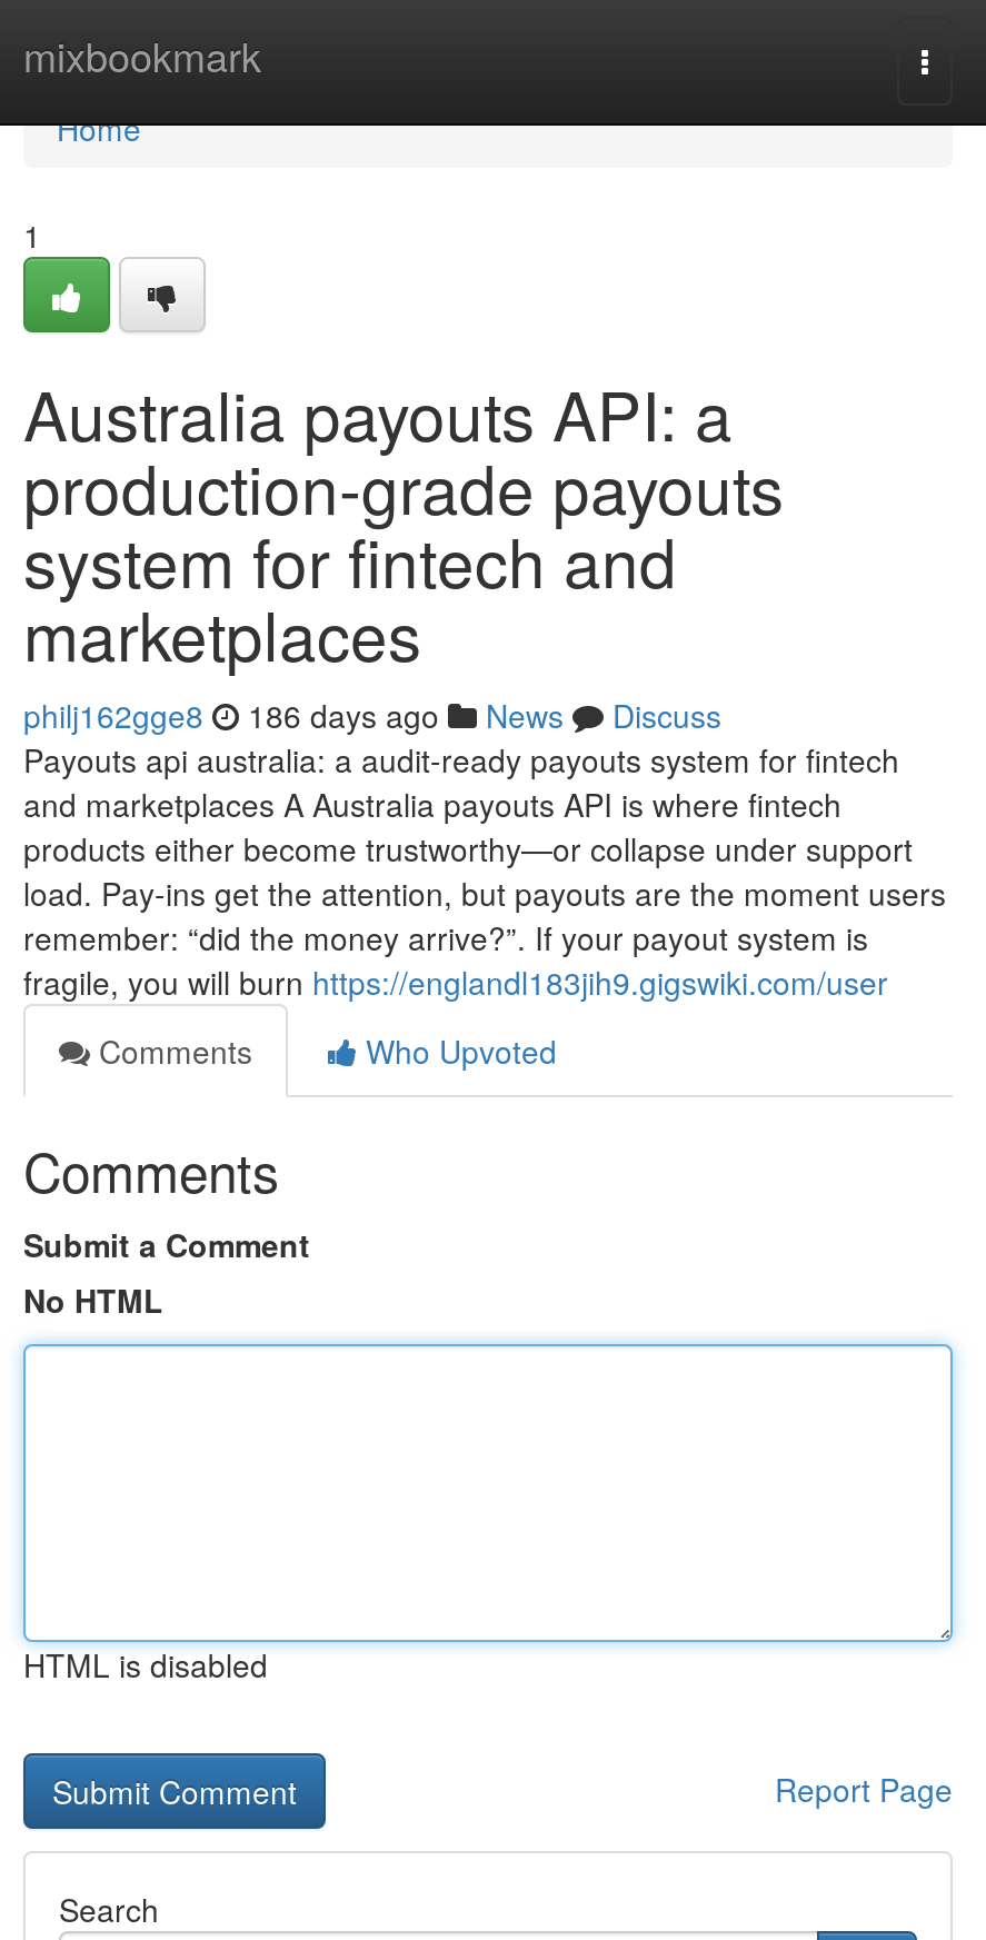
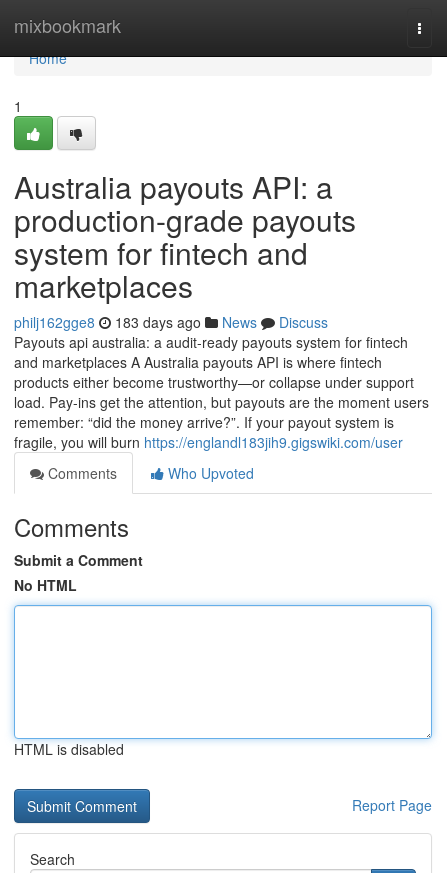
[23,693,721,737] philj162gge8 186 days ago News Discuss -> [14,312,328,332] philj162gge8 183 days ago News Discuss

